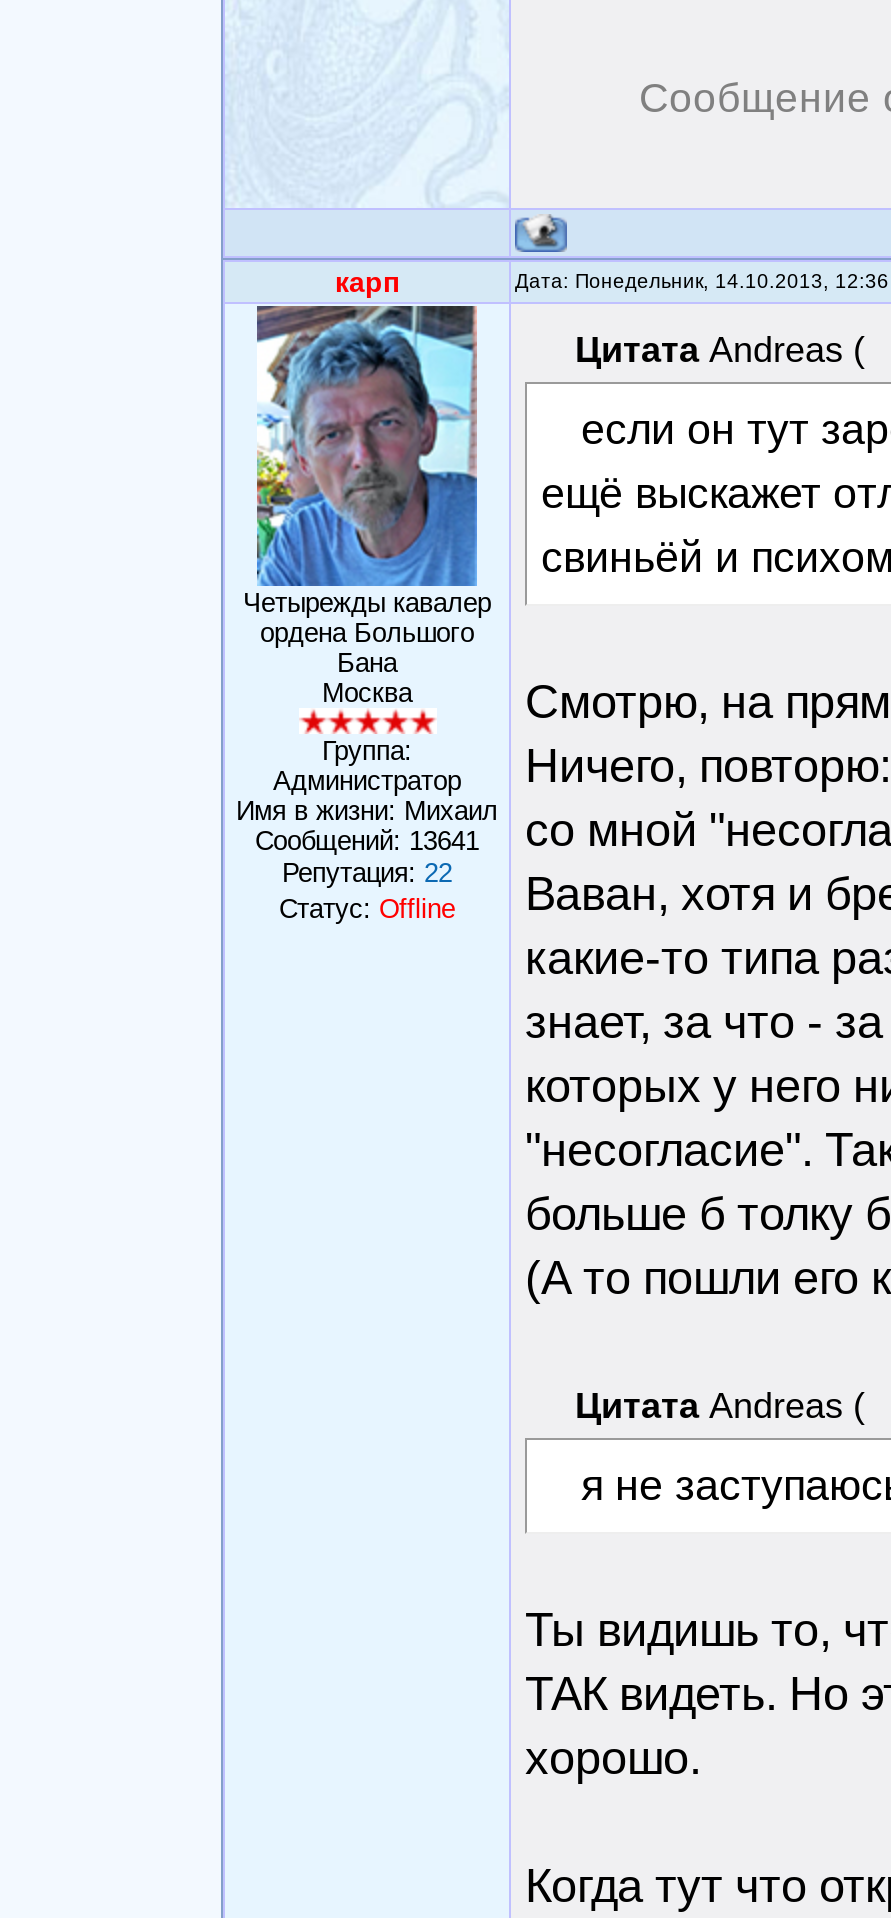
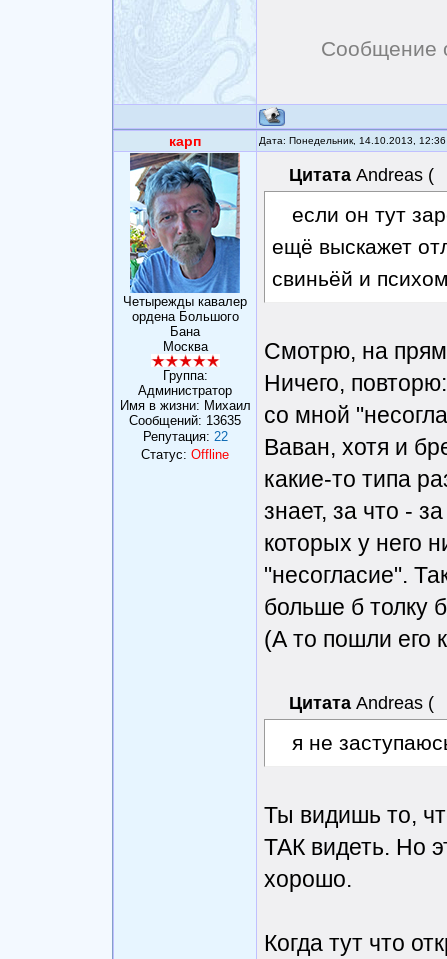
[255,826,479,856] Сообщений: 13641 -> [129,413,241,428] Сообщений: 13635

